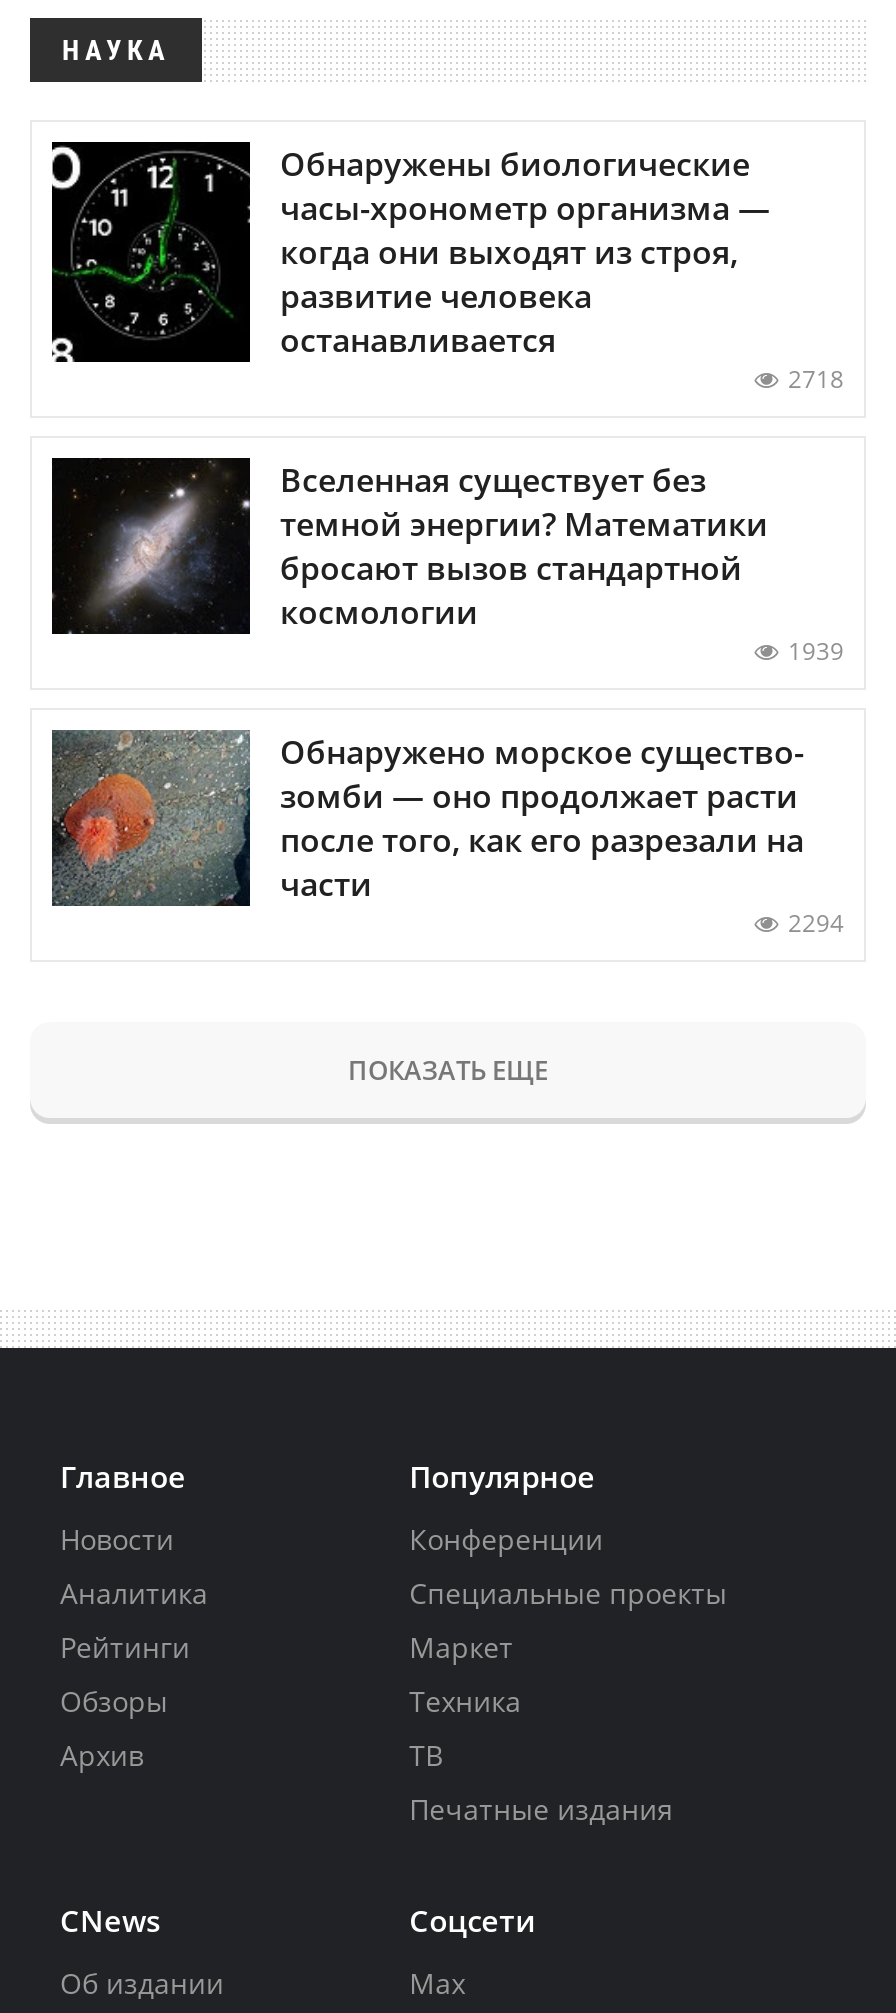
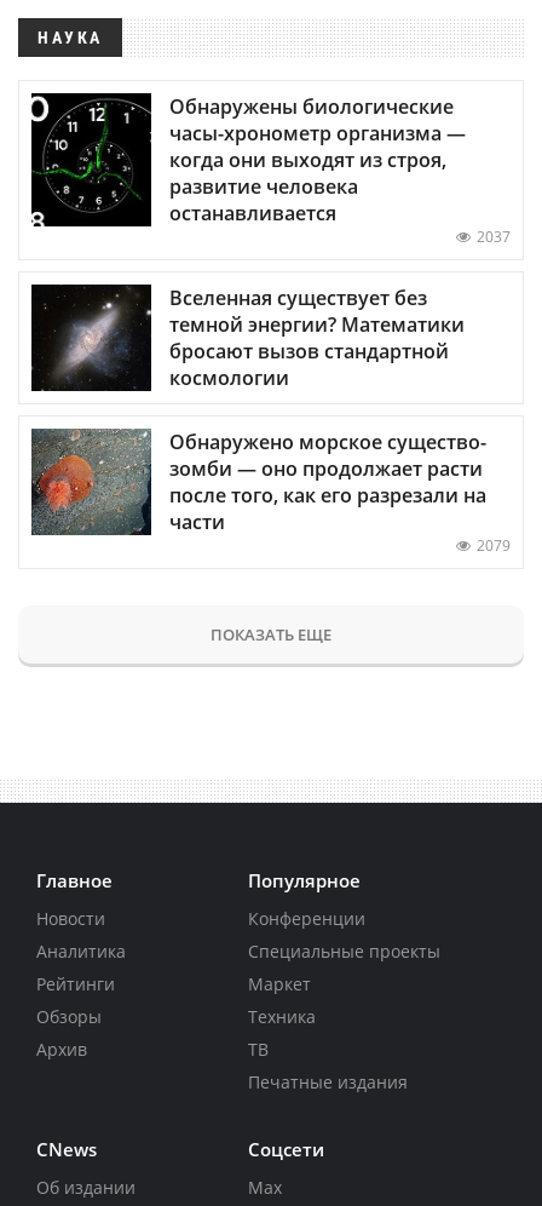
[788,361,844,395] 2718 -> [477,226,511,247] 2037
[788,634,844,668] 1939 -> none
[788,906,844,940] 2294 -> [477,535,511,556] 2079

